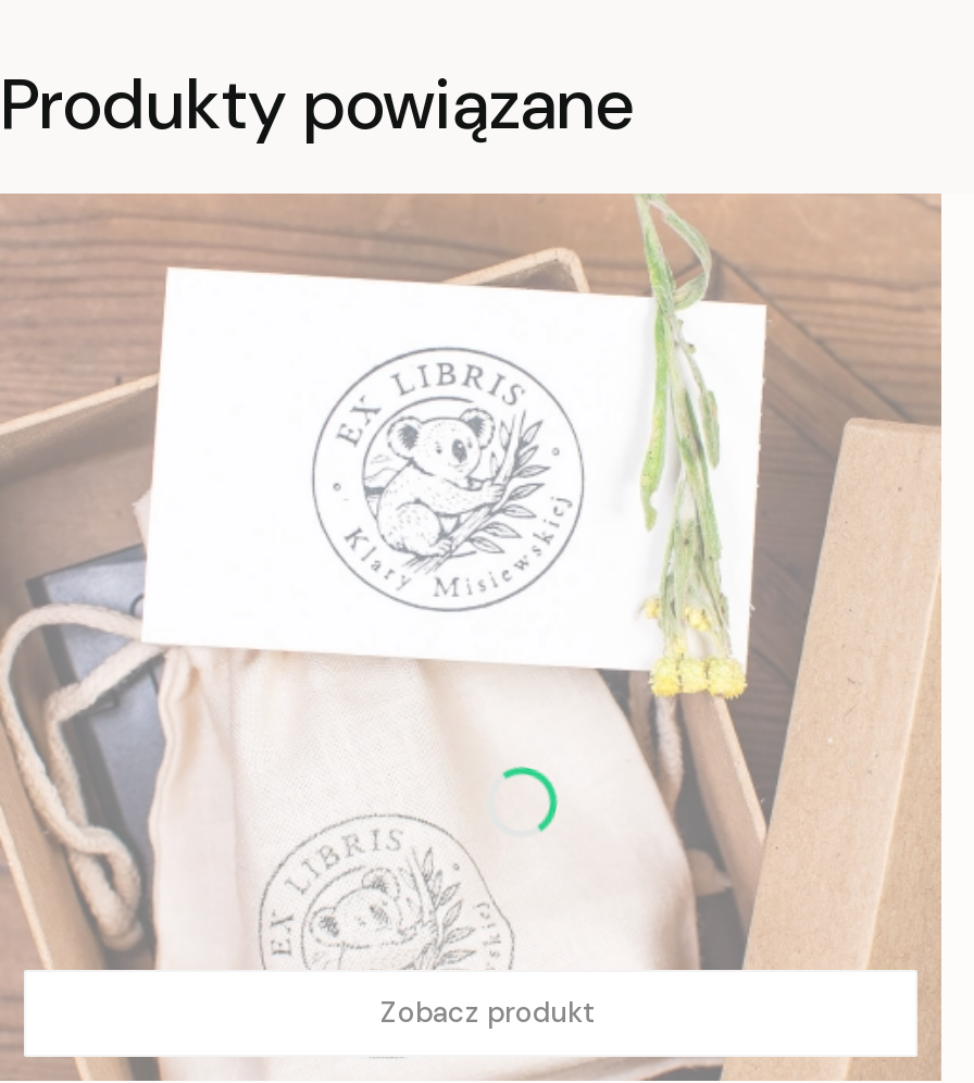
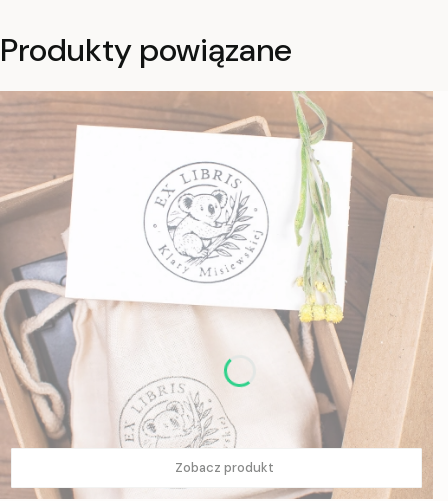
[487,765,559,837] [image] -> [223,355,256,388] [image]

